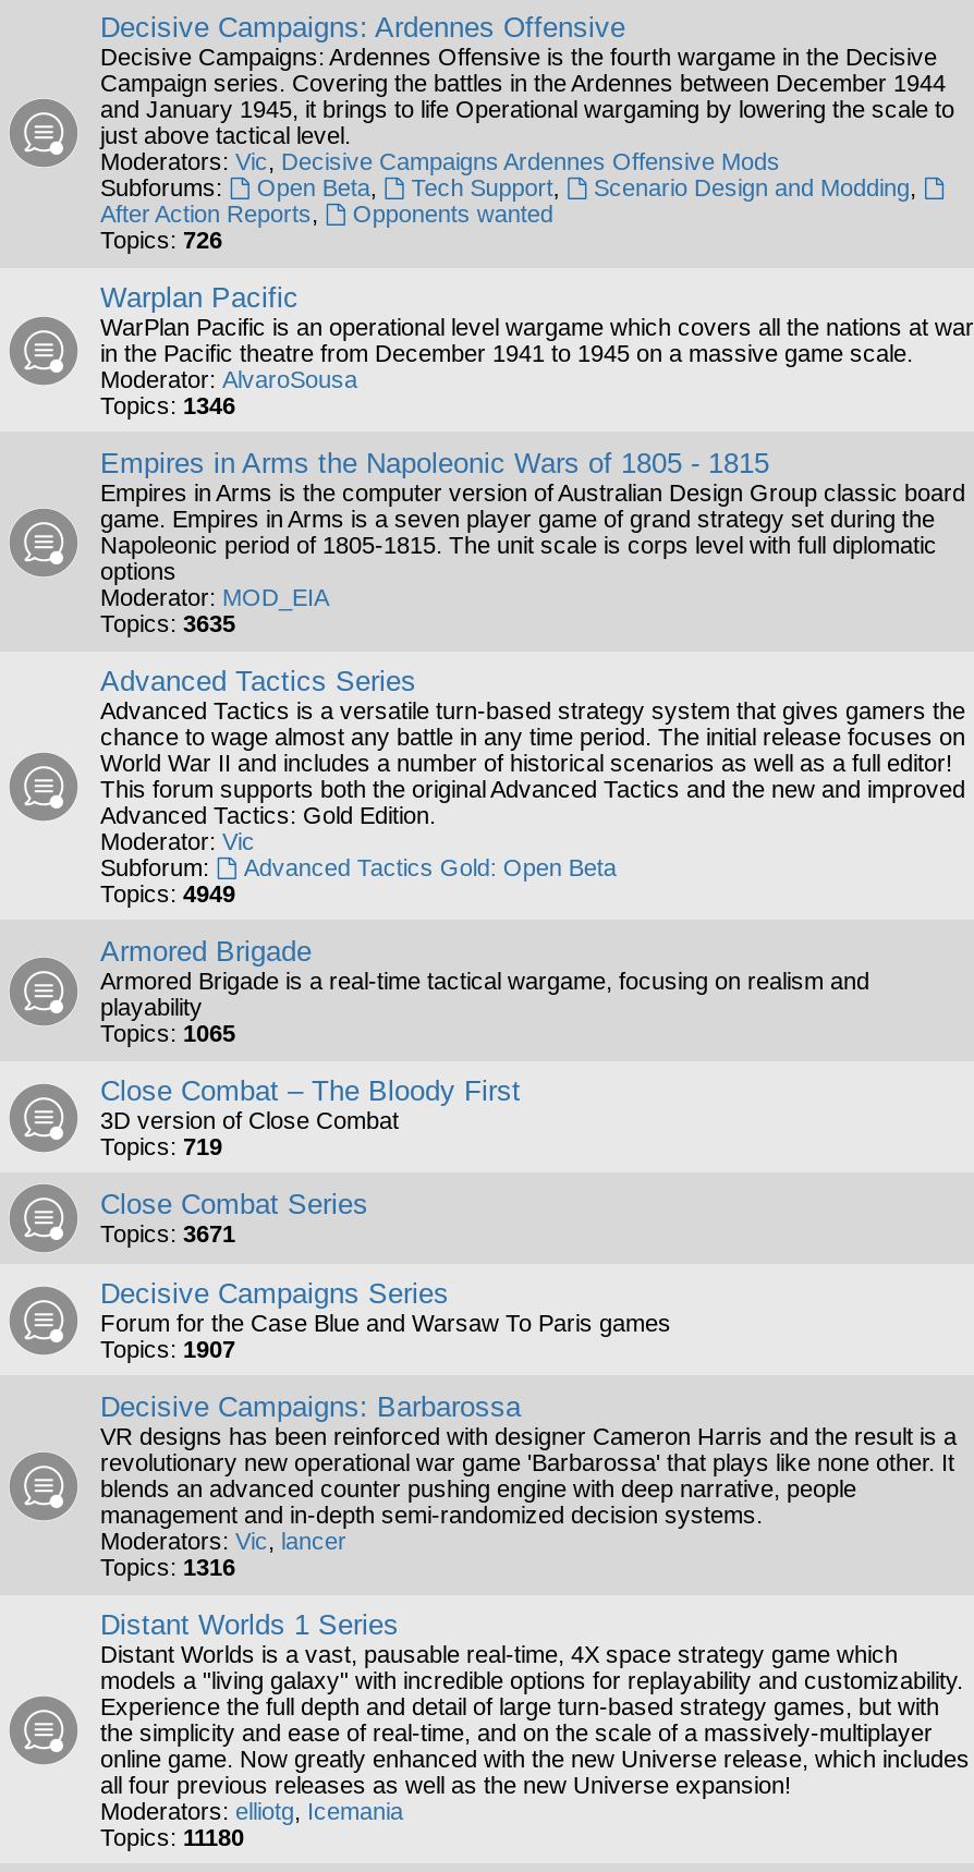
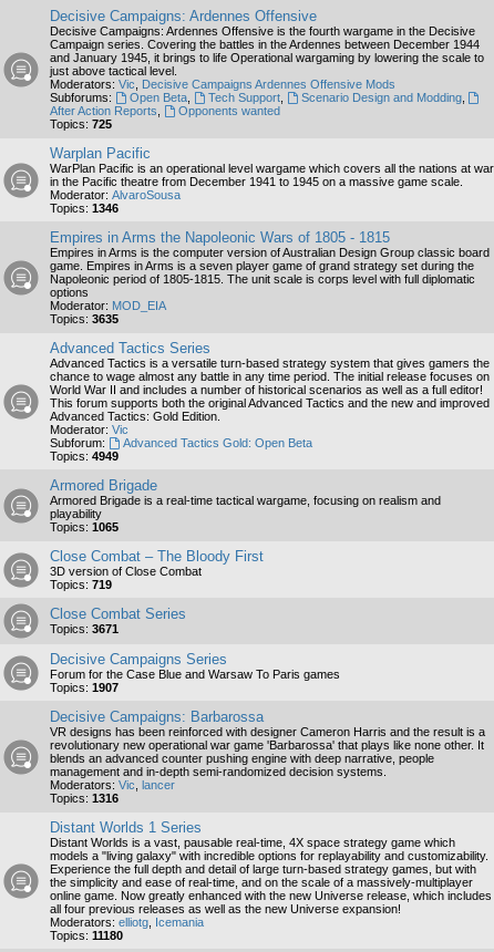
[100,227,222,253] Topics: 726 -> [50,117,112,131] Topics: 725

